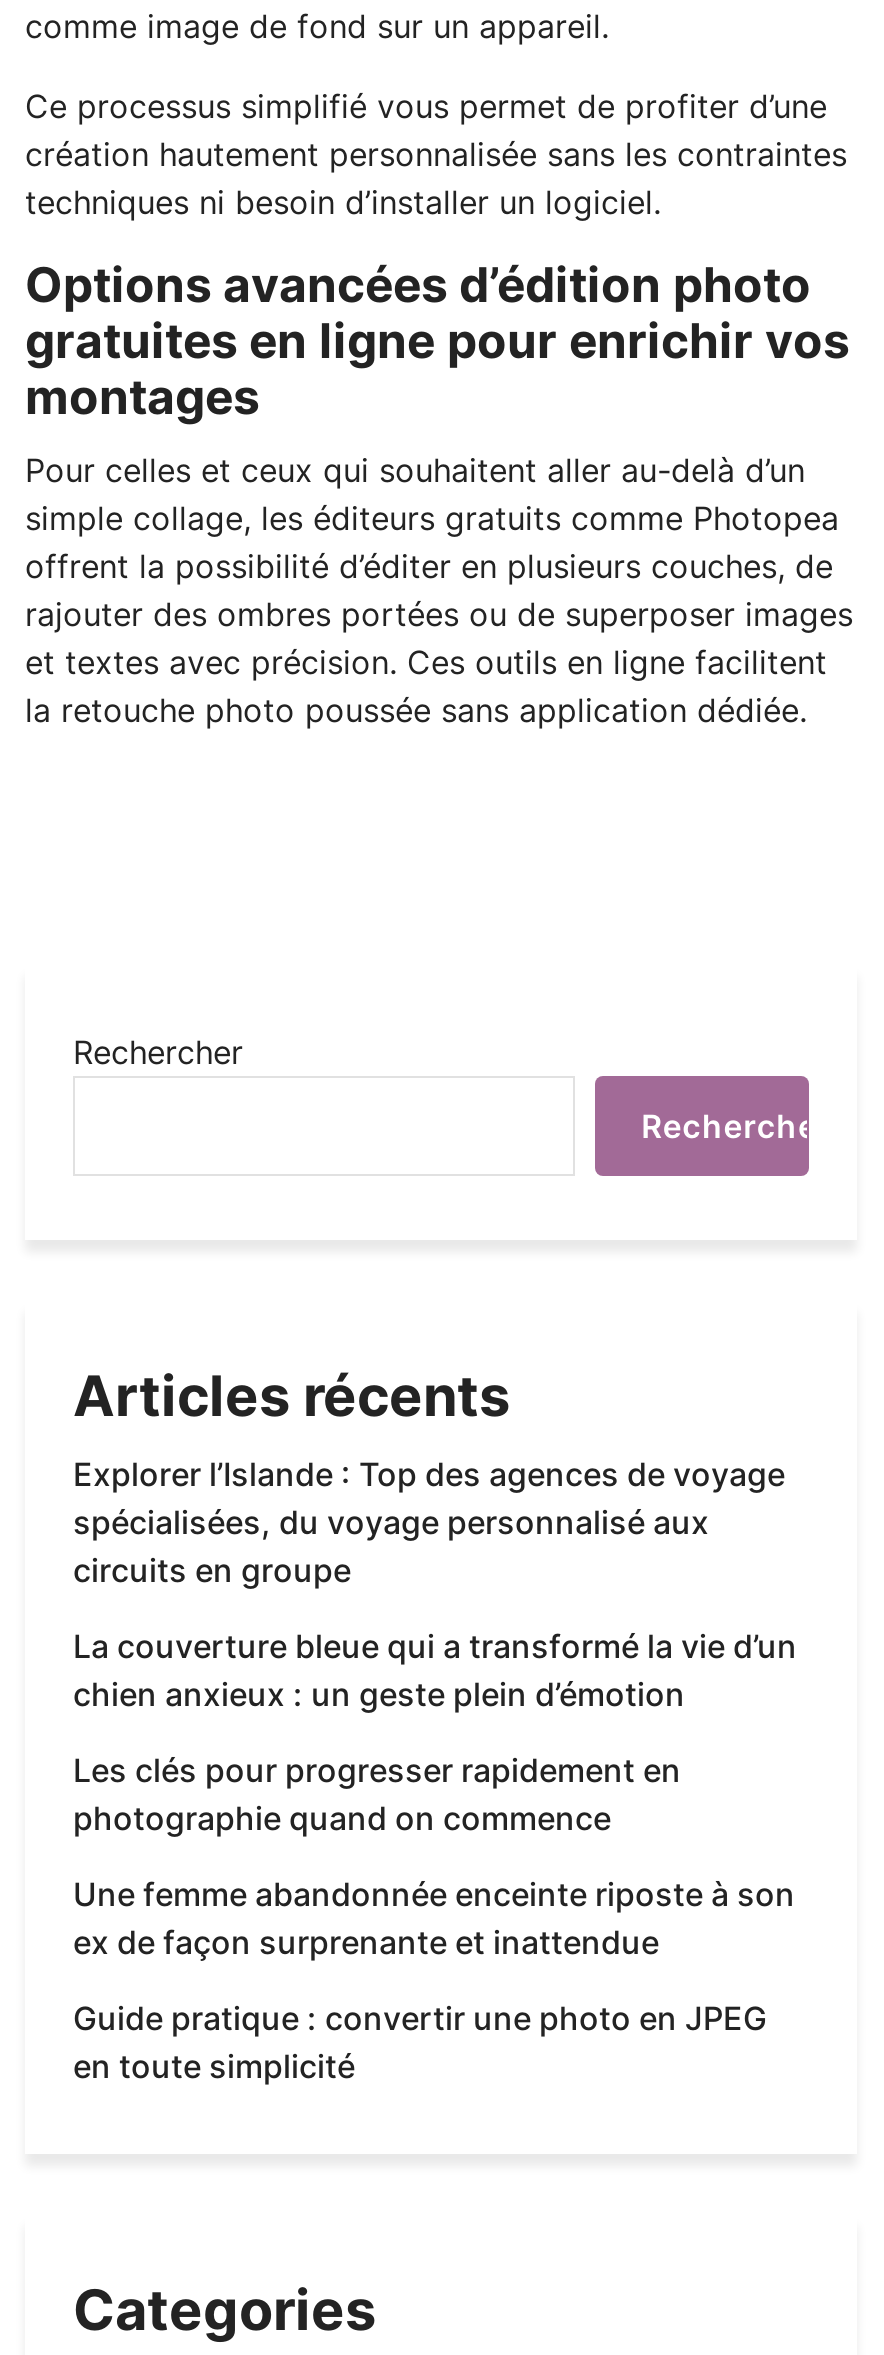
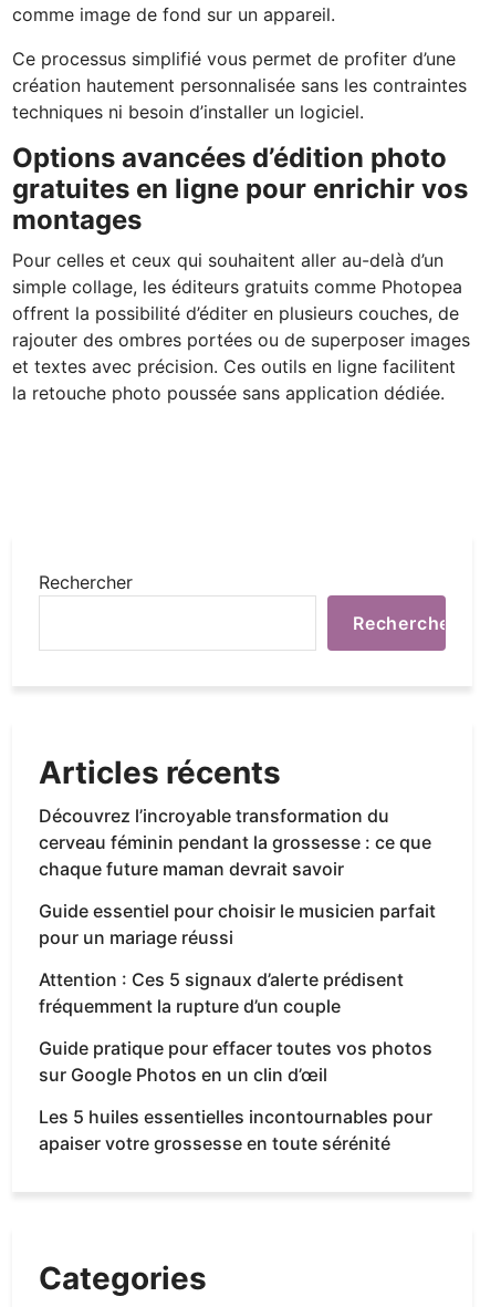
[73,1454,785,1590] Explorer l’Islande : Top des agences de voyage | spécialisées, du voyage personnalisé aux | circuits en groupe -> [39,805,431,880] Découvrez l’incroyable transformation du | cerveau féminin pendant la grossesse : ce que | chaque future maman devrait savoir
[73,1626,797,1714] La couverture bleue qui a transformé la vie d’un | chien anxieux : un geste plein d’émotion -> [39,900,436,948] Guide essentiel pour choisir le musicien parfait | pour un mariage réussi
[73,1750,681,1838] Les clés pour progresser rapidement en | photographie quand on commence -> [39,968,404,1017] Attention : Ces 5 signaux d’alerte prédisent | fréquemment la rupture d’un couple
[73,1874,795,1962] Une femme abandonnée enceinte riposte à son | ex de façon surprenante et inattendue -> [39,1037,432,1086] Guide pratique pour effacer toutes vos photos | sur Google Photos en un clin d’œil
[73,1998,767,2086] Guide pratique : convertir une photo en JPEG | en toute simplicité -> [39,1106,432,1154] Les 5 huiles essentielles incontournables pour | apaiser votre grossesse en toute sérénité

